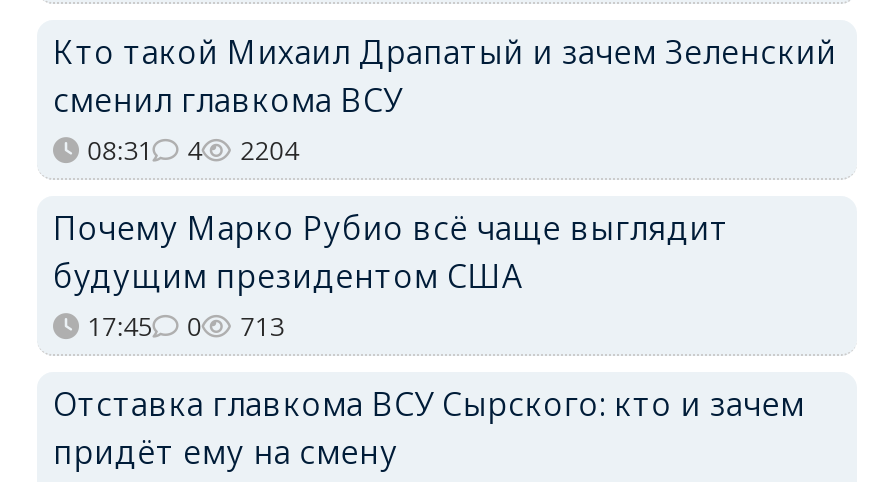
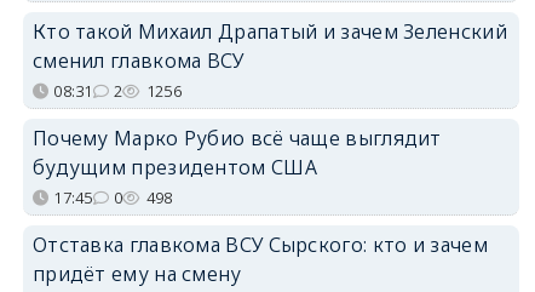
[187,132,202,168] 4 -> [114,80,123,102] 2
[240,132,299,168] 2204 -> [146,80,181,102] 1256
[88,308,284,344] 17:45 0 713 -> [54,186,173,208] 17:45 0 498

